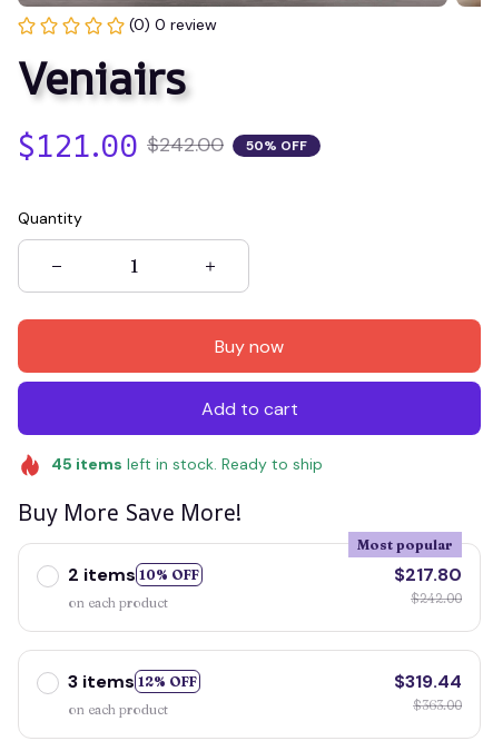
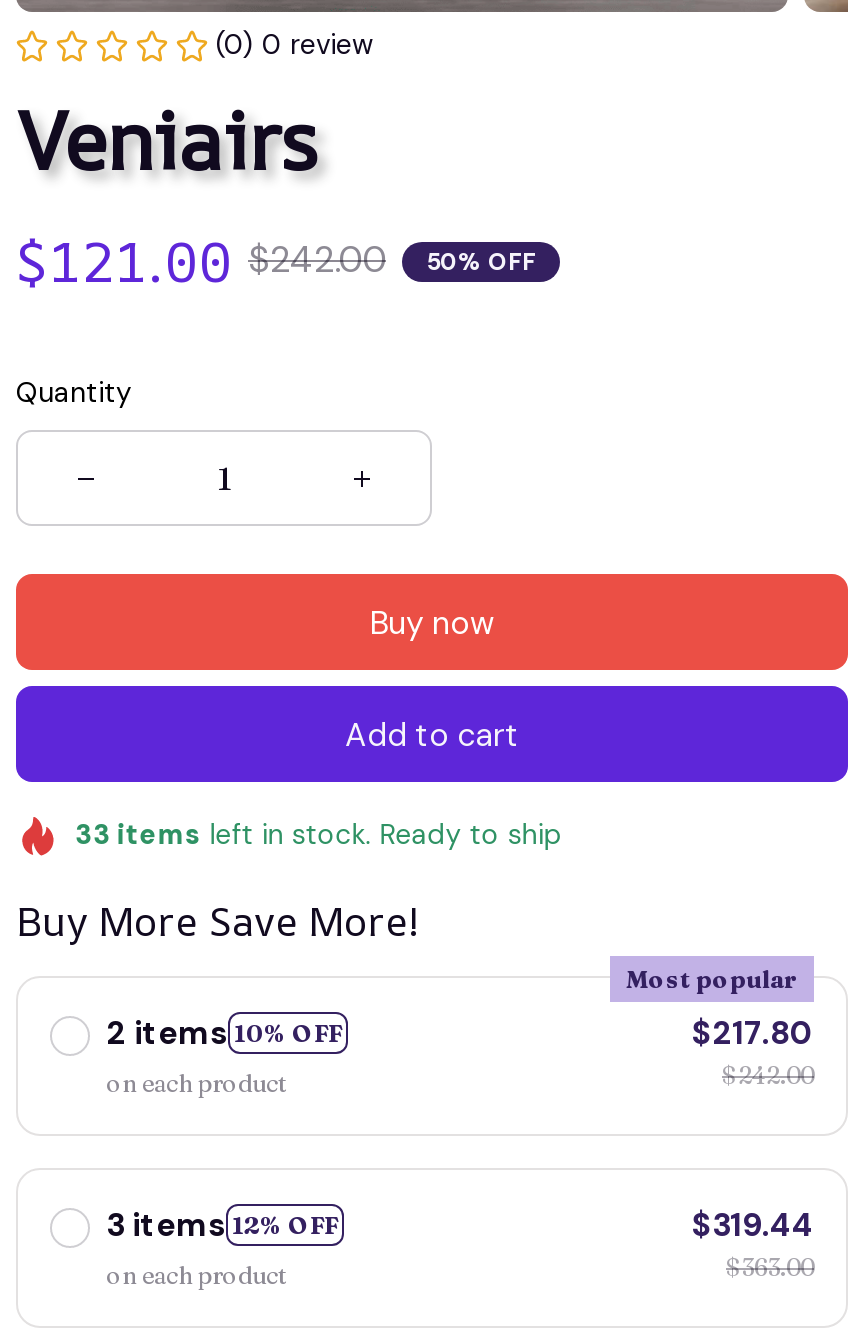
[51,454,322,474] 45 items left in stock. Ready to ship -> [75,816,561,852] 33 items left in stock. Ready to ship

